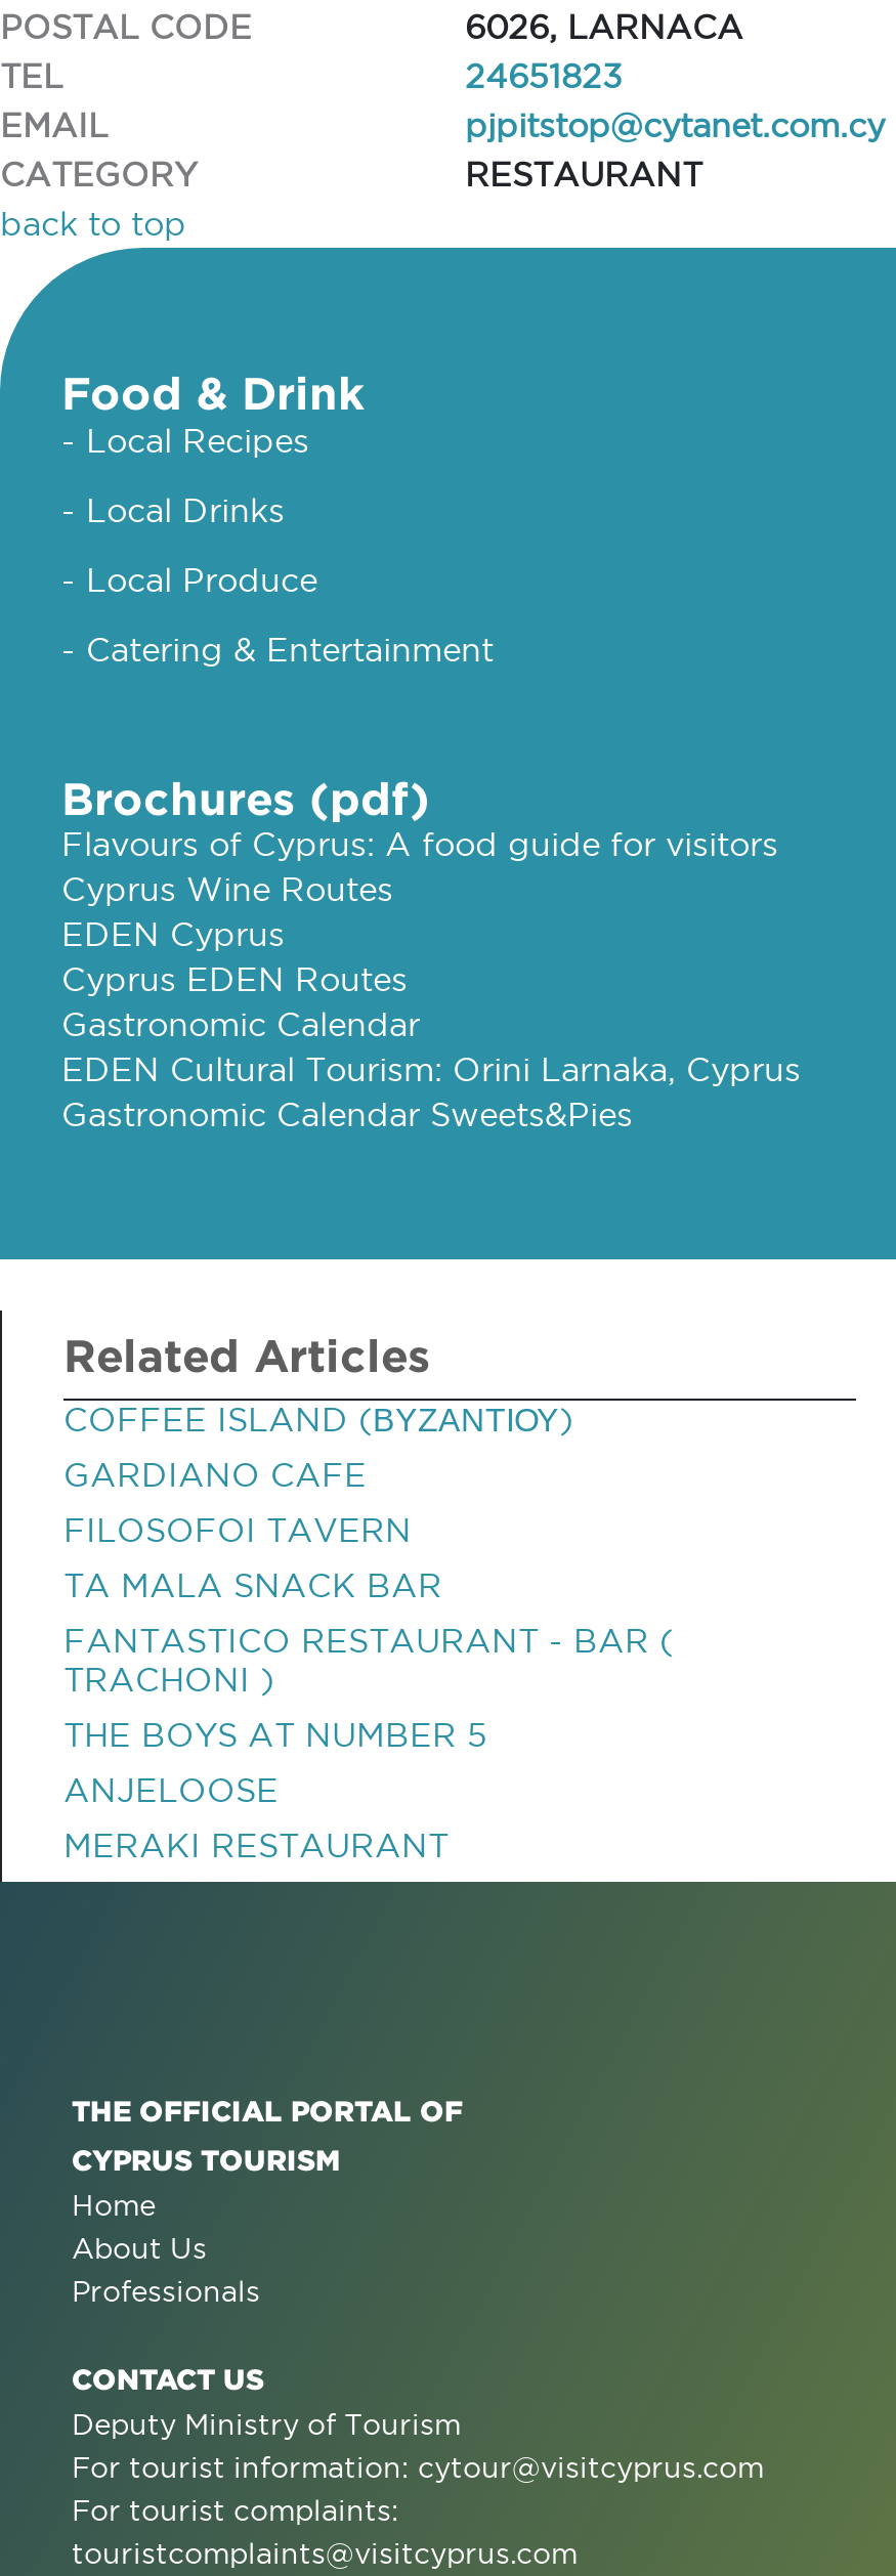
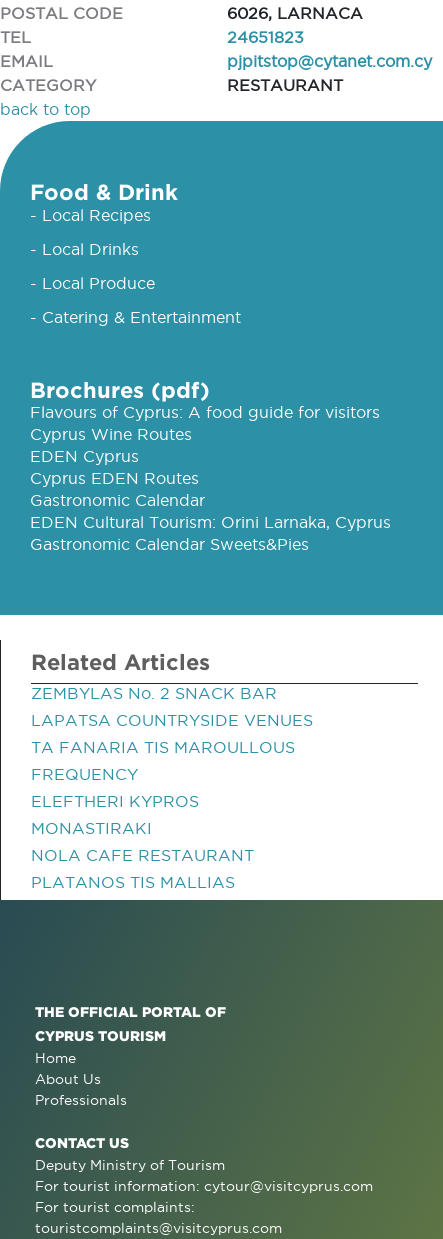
[63,1401,573,1437] COFFEE ISLAND (ΒΥΖΑΝΤΙΟΥ) -> [31,684,277,702] ZEMBYLAS No. 2 SNACK BAR
[63,1456,367,1493] GARDIANO CAFE -> [31,711,313,729] LAPATSA COUNTRYSIDE VENUES
[63,1511,412,1548] FILOSOFOI TAVERN -> [31,738,295,756] TA FANARIA TIS MAROULLOUS
[63,1566,442,1603] TA MALA SNACK BAR -> [31,765,138,783] FREQUENCY
[63,1622,674,1698] FANTASTICO RESTAURANT - BAR ( | TRACHONI ) -> [31,792,199,810] ELEFTHERI KYPROS
[63,1716,487,1753] THE BOYS AT NUMBER 5 -> [31,819,152,837] MONASTIRAKI
[63,1771,279,1808] ANJELOOSE -> [31,846,254,864] NOLA CAFE RESTAURANT
[63,1827,449,1863] MERAKI RESTAURANT -> [31,873,235,891] PLATANOS TIS MALLIAS

